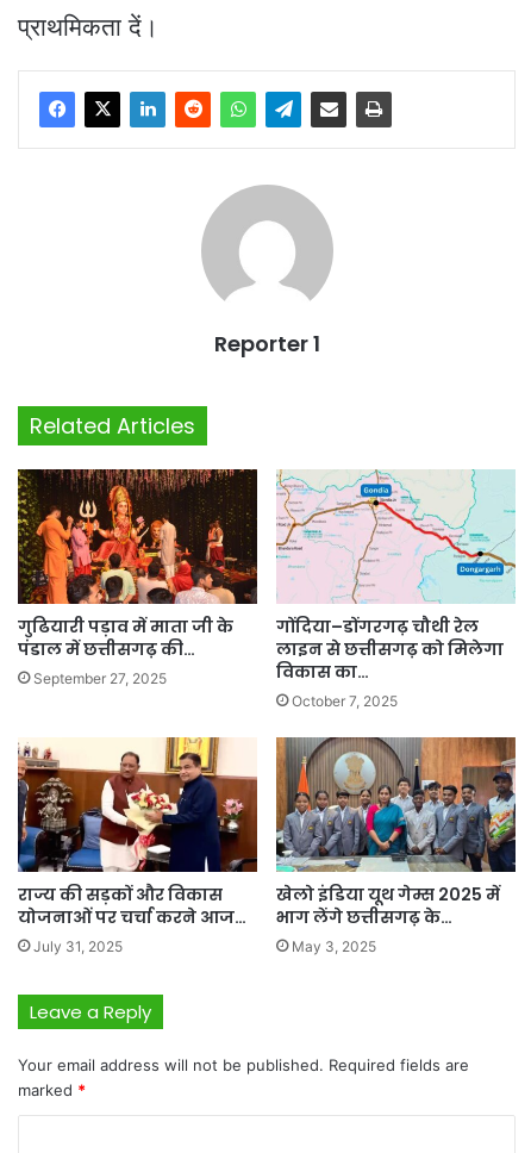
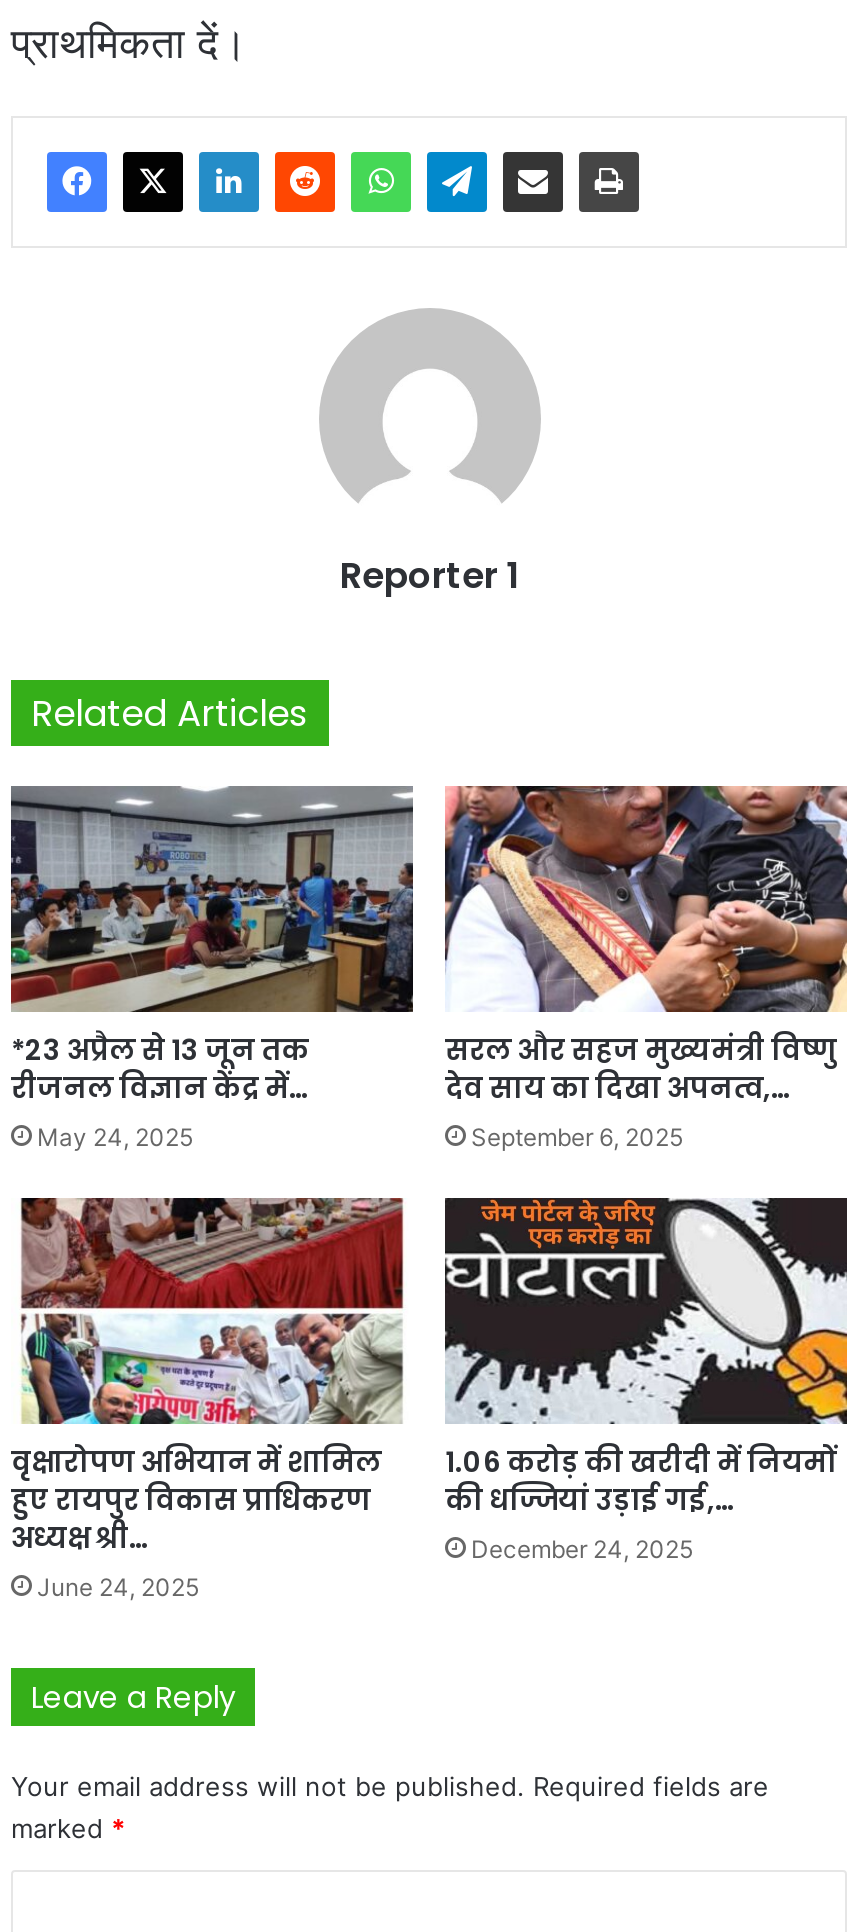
[18,468,258,687] [image] | गुढियारी पड़ाव में माता जी के | पंडाल में छत्तीसगढ़ की… | September 27, 2025 -> [9,784,415,1152] [image] | *23 अप्रैल से 13 जून तक | रीजनल विज्ञान केंद्र में… | May 24, 2025
[275,469,516,710] [image] | गोंदिया–डोंगरगढ़ चौथी रेल | लाइन से छत्तीसगढ़ को मिलेगा | विकास का… | October 7, 2025 -> [443,784,849,1152] [image] | सरल और सहज मुख्यमंत्री विष्णु | देव साय का दिखा अपनत्व,… | September 6, 2025
[17,715,258,956] [image] | राज्य की सड़कों और विकास | योजनाओं पर चर्चा करने आज… | July 31, 2025 -> [11,1196,413,1603] [image] | वृक्षारोपण अभियान में शामिल | हुए रायपुर विकास प्राधिकरण | अध्यक्ष श्री… | June 24, 2025
[275,715,517,956] [image] | खेलो इंडिया यूथ गेम्स 2025 में | भाग लेंगे छत्तीसगढ़ के… | May 3, 2025 -> [443,1196,849,1564] [image] | 1.06 करोड़ की खरीदी में नियमों | की धज्जियां उड़ाई गई,… | December 24, 2025

